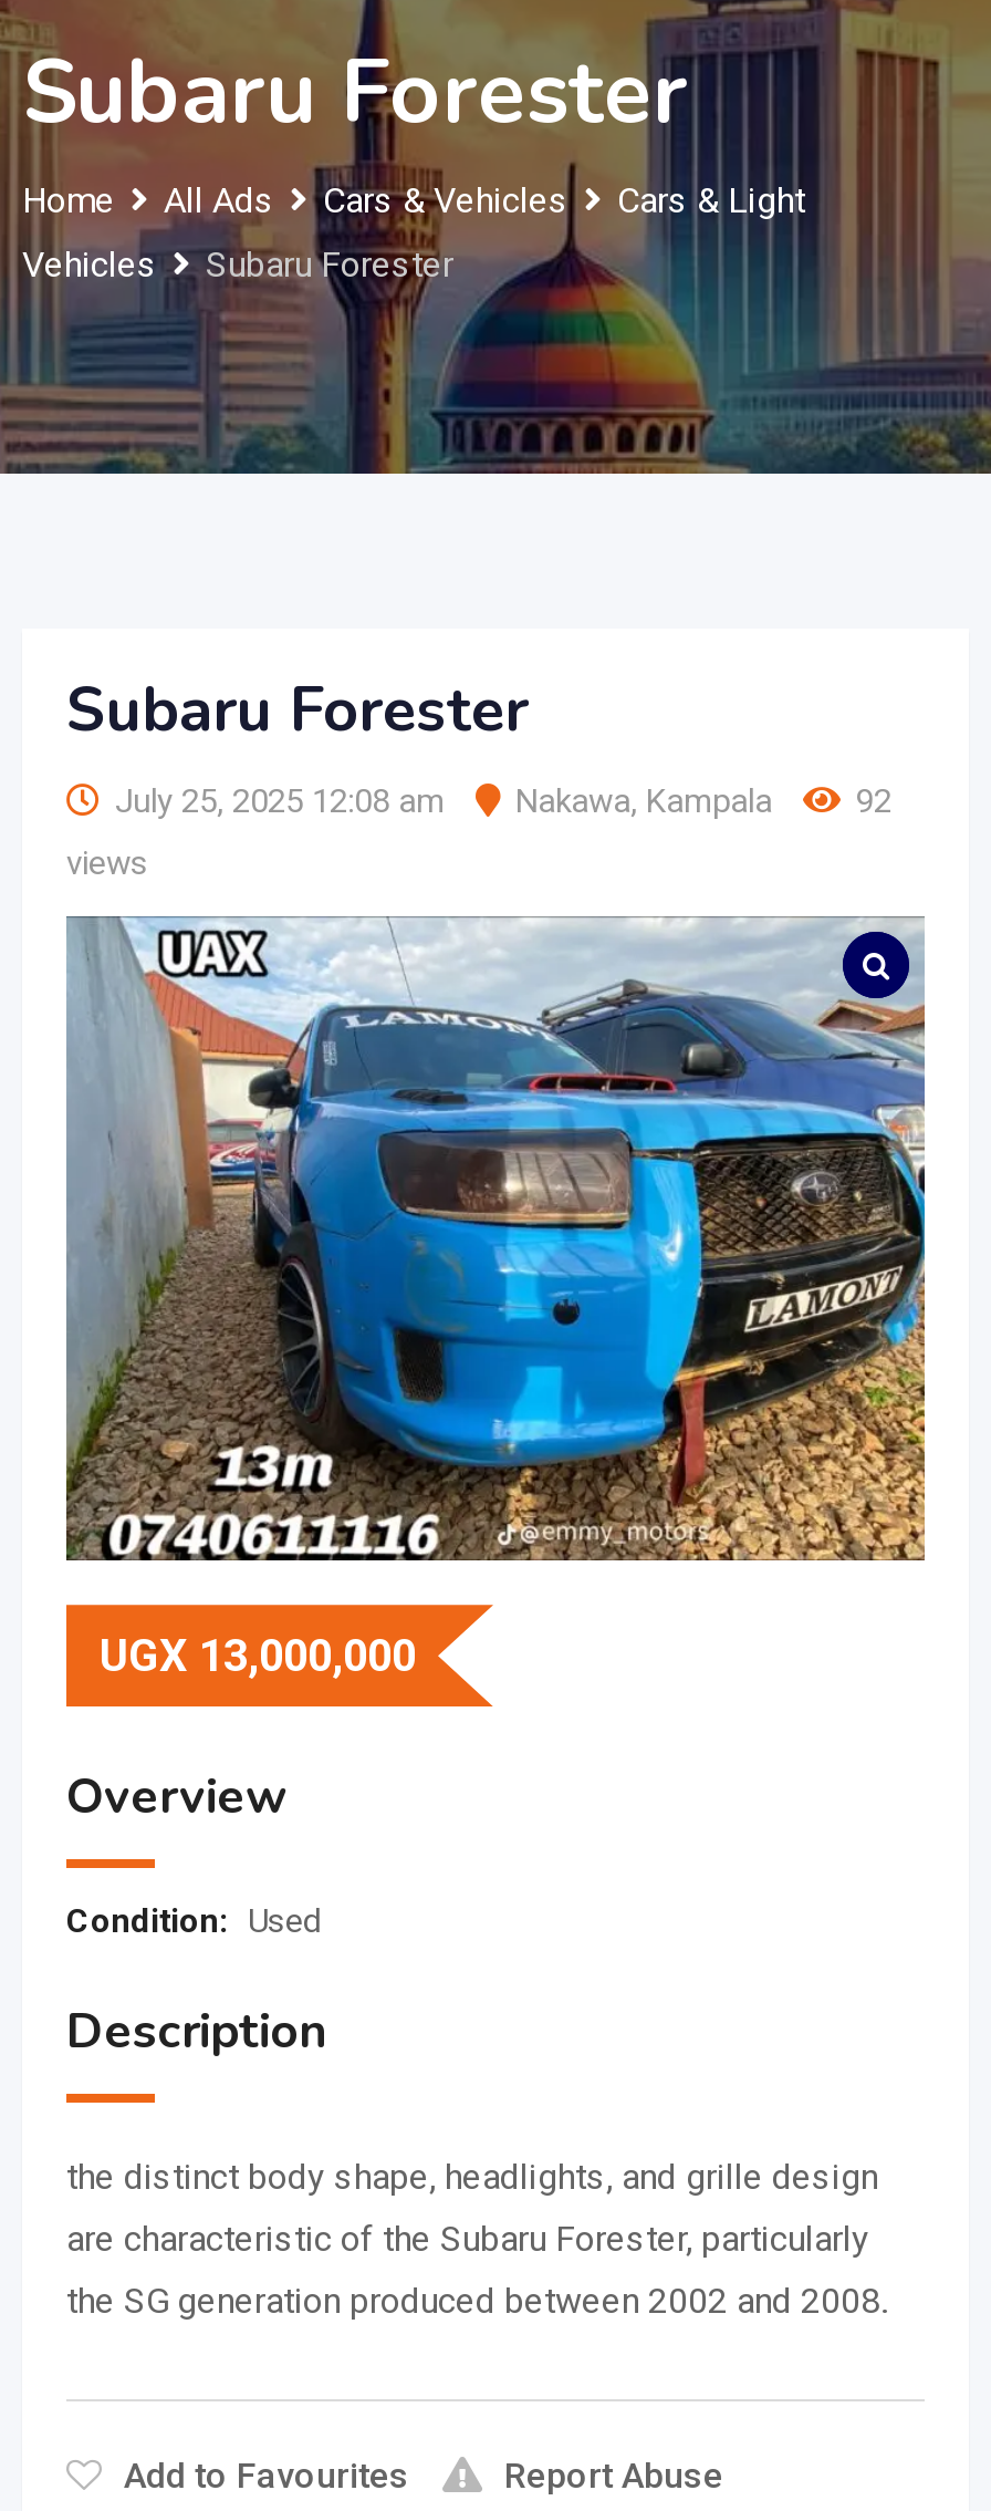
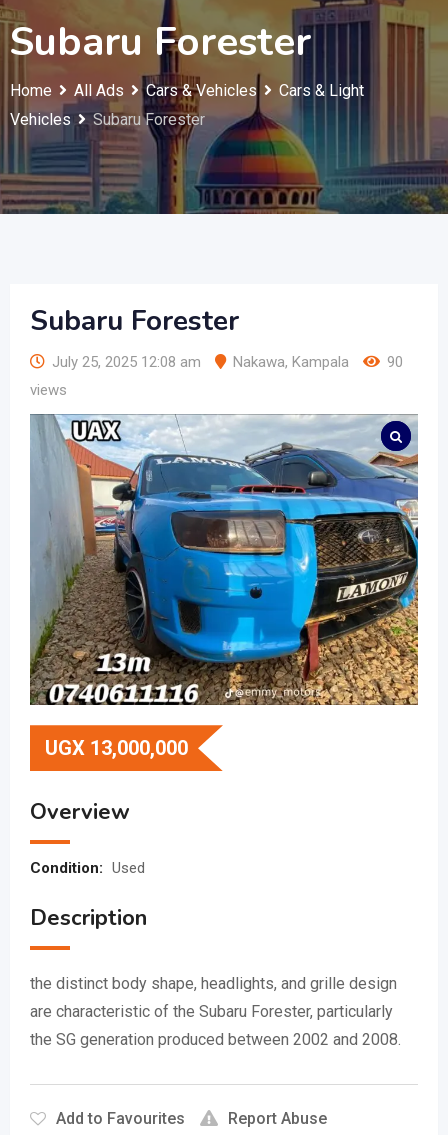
[856,781,891,821] 92 -> [387,353,403,371] 90

